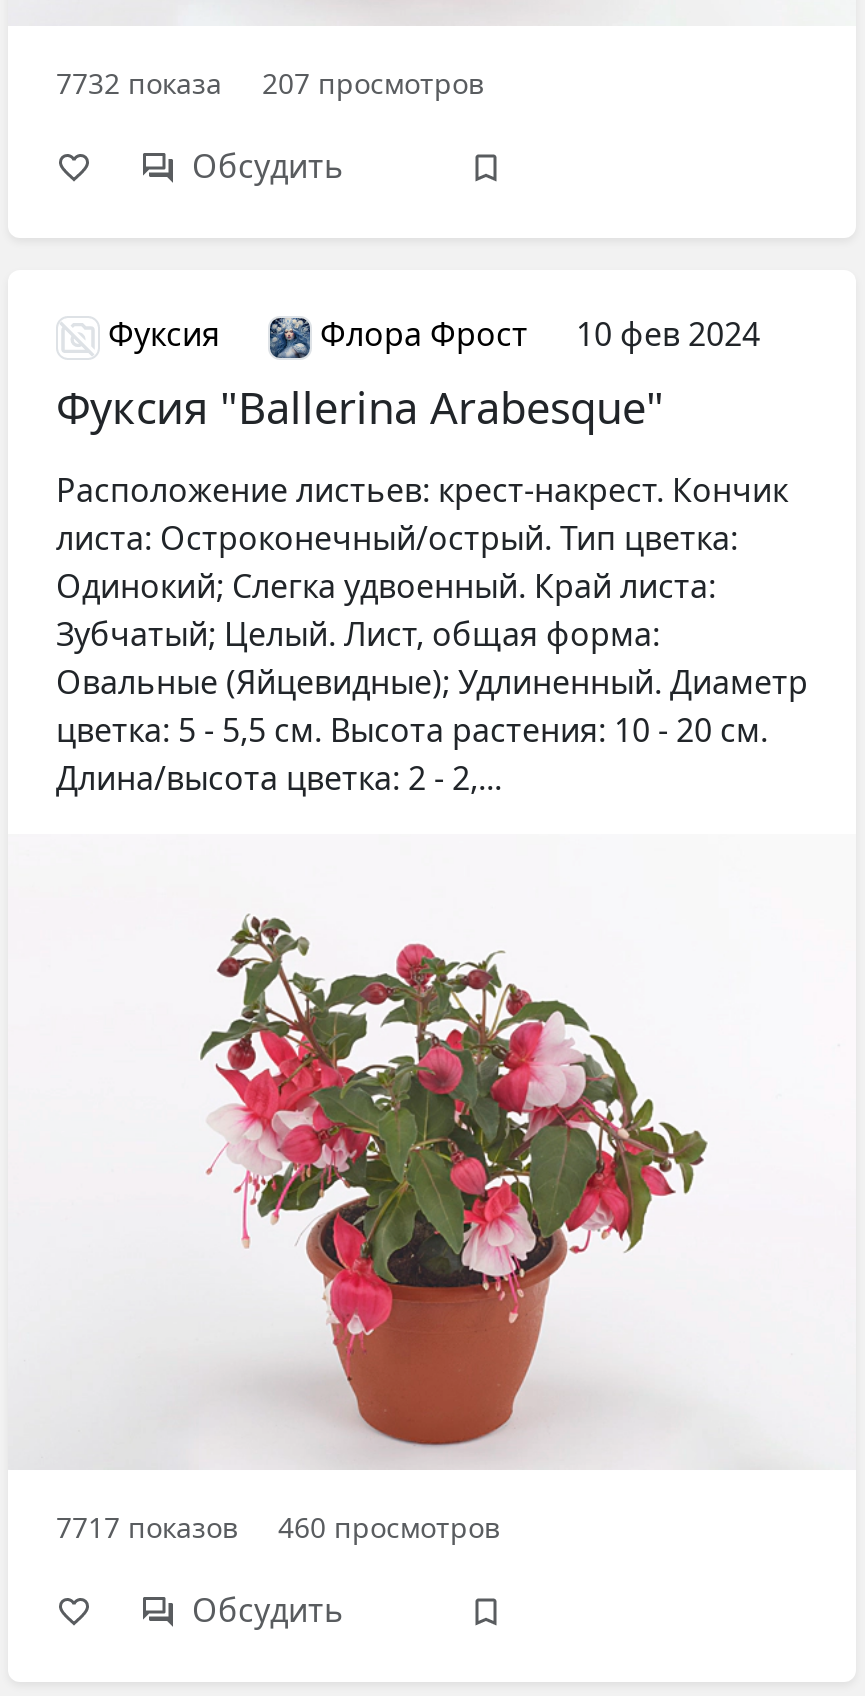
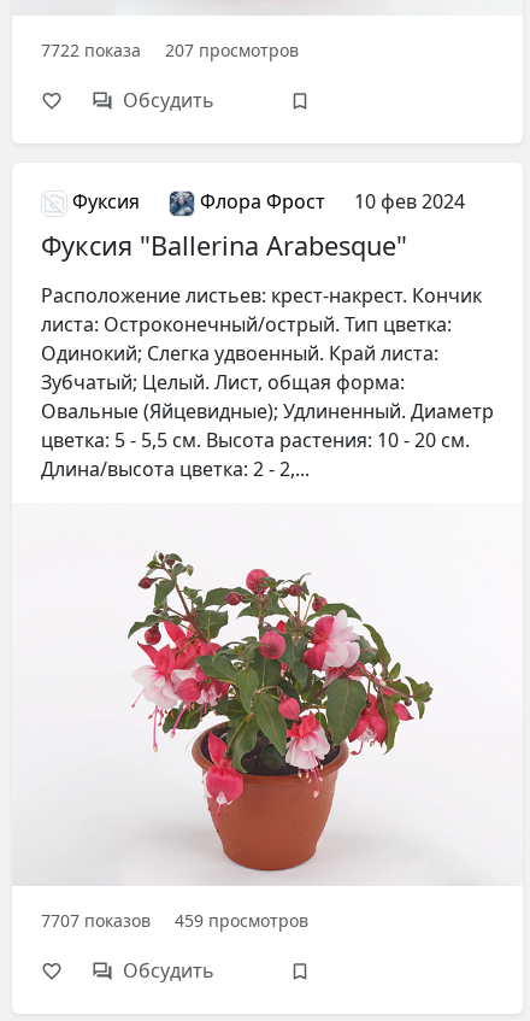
[56,65,484,103] 7732 показа 207 просмотров -> [41,39,299,62] 7722 показа 207 просмотров
[56,1509,238,1547] 7717 показов -> [41,909,151,932] 7707 показов
[278,1509,500,1547] 460 просмотров -> [175,909,308,932] 459 просмотров

